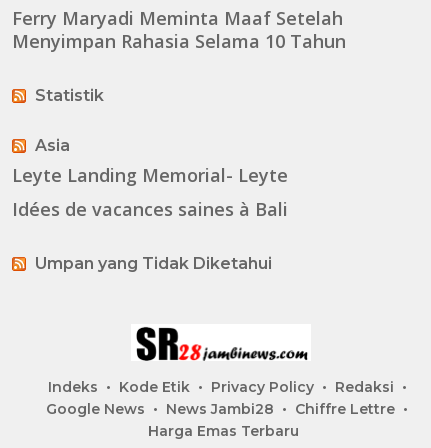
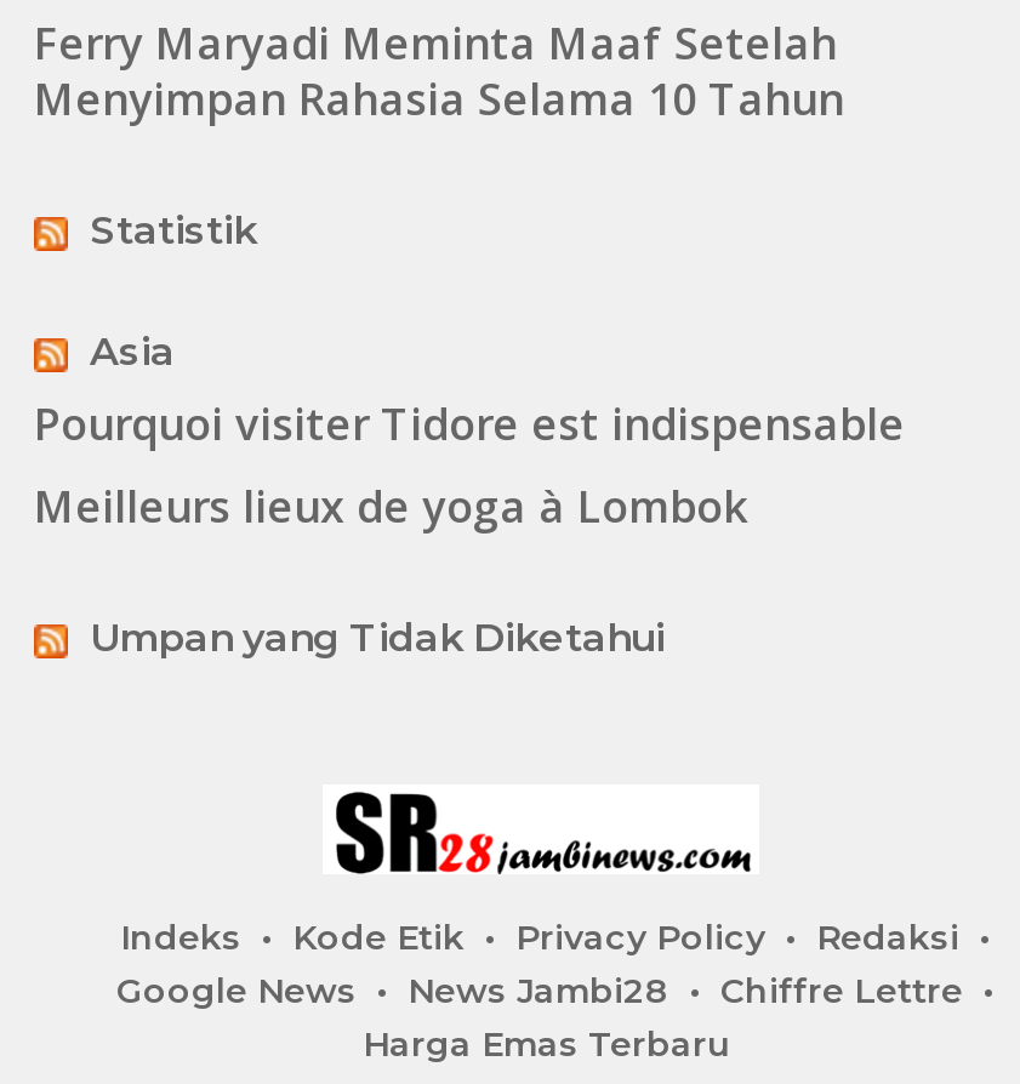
[12,162,288,220] Leyte Landing Memorial- Leyte | Idées de vacances saines à Bali -> [34,393,905,534] Pourquoi visiter Tidore est indispensable | Meilleurs lieux de yoga à Lombok

